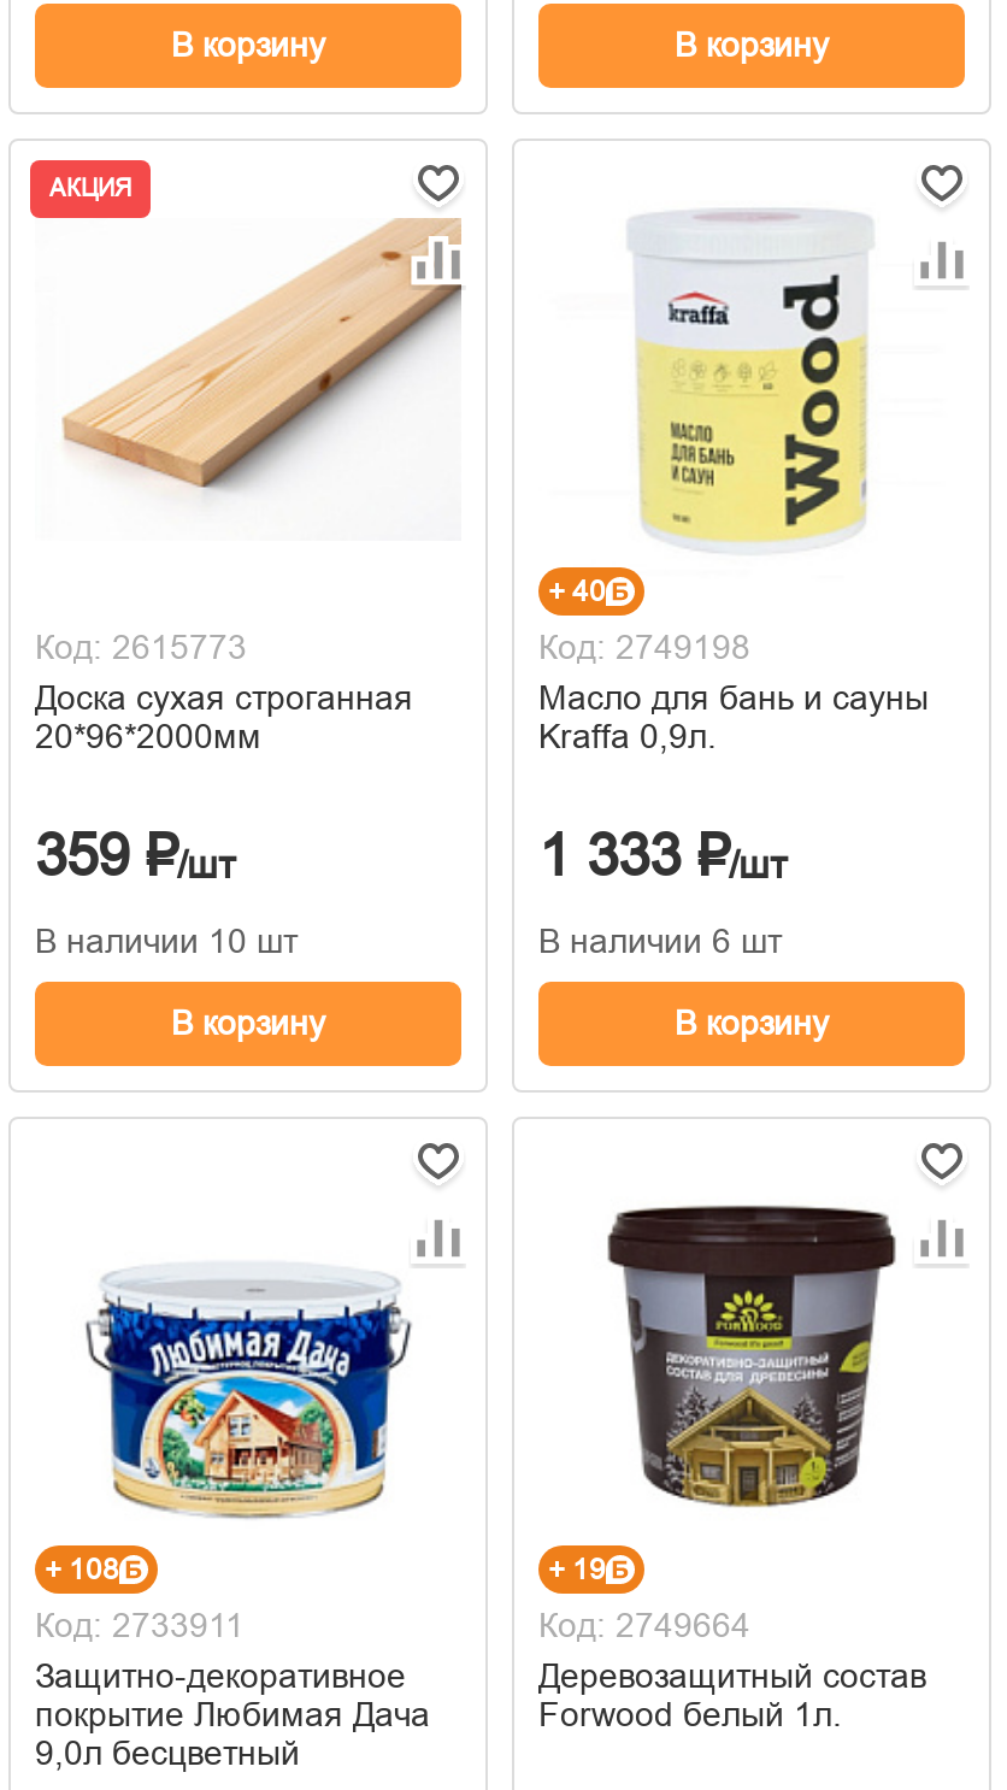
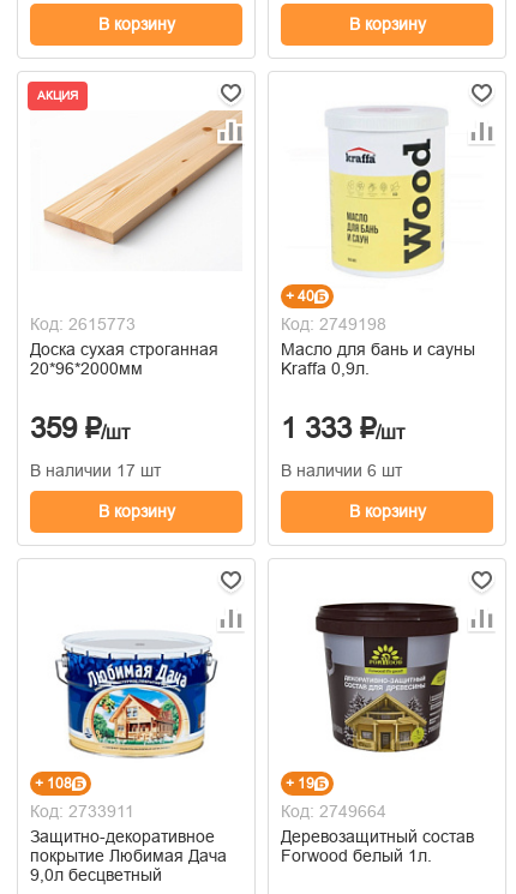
[35,922,298,960] В наличии 10 шт -> [30,461,161,480] В наличии 17 шт

